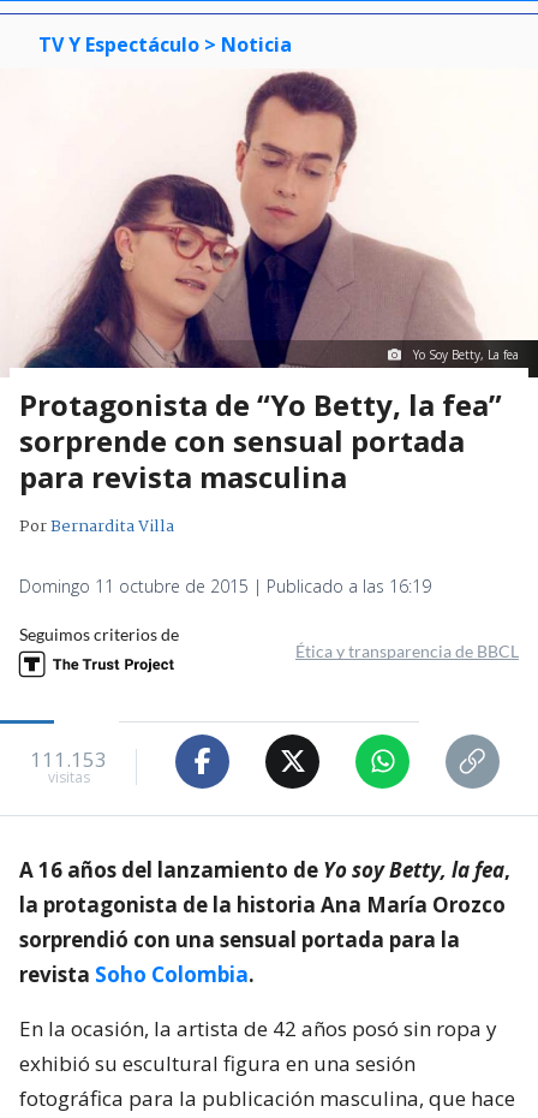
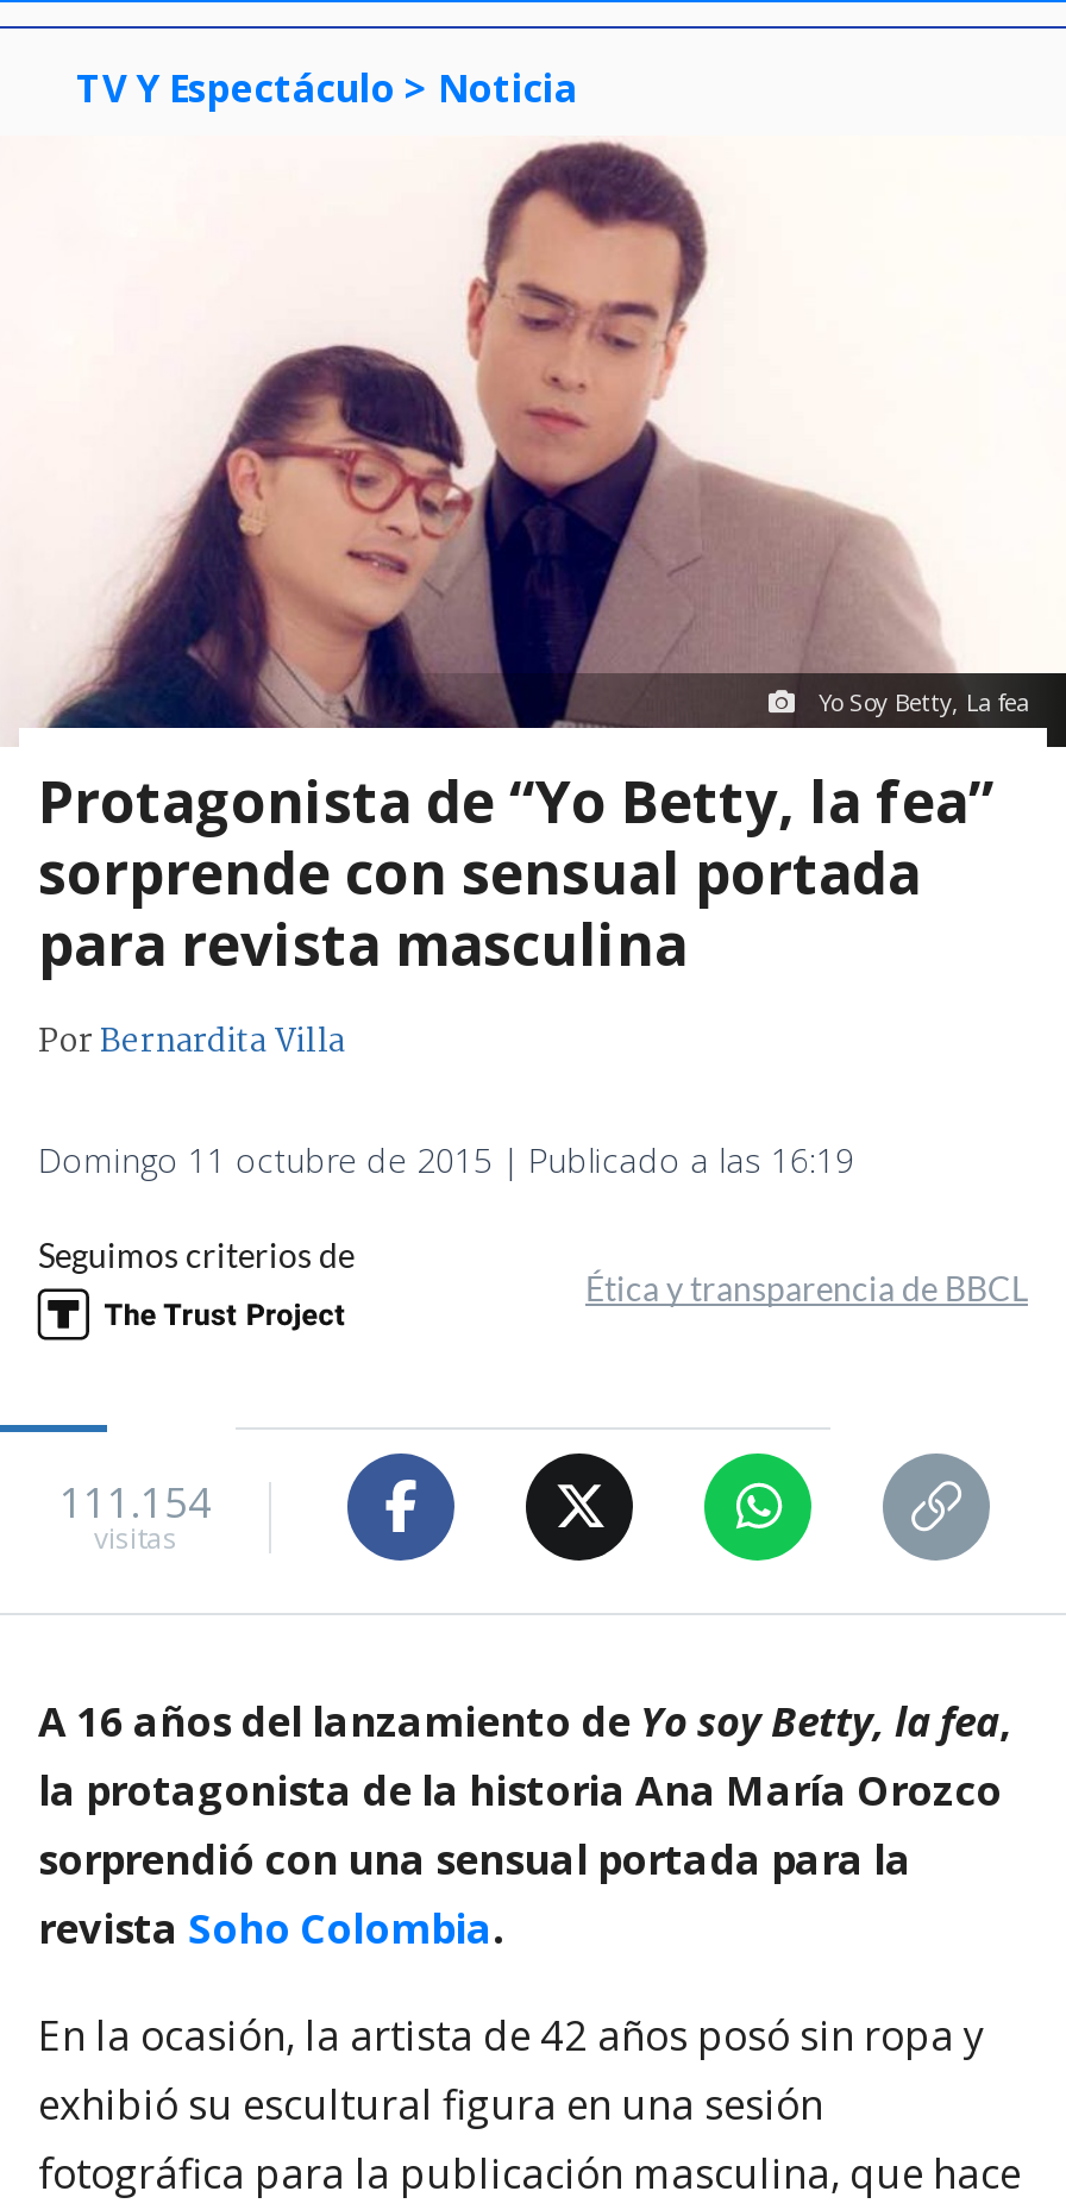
[30,746,107,773] 111.153 -> [59,1476,212,1530] 111.154

